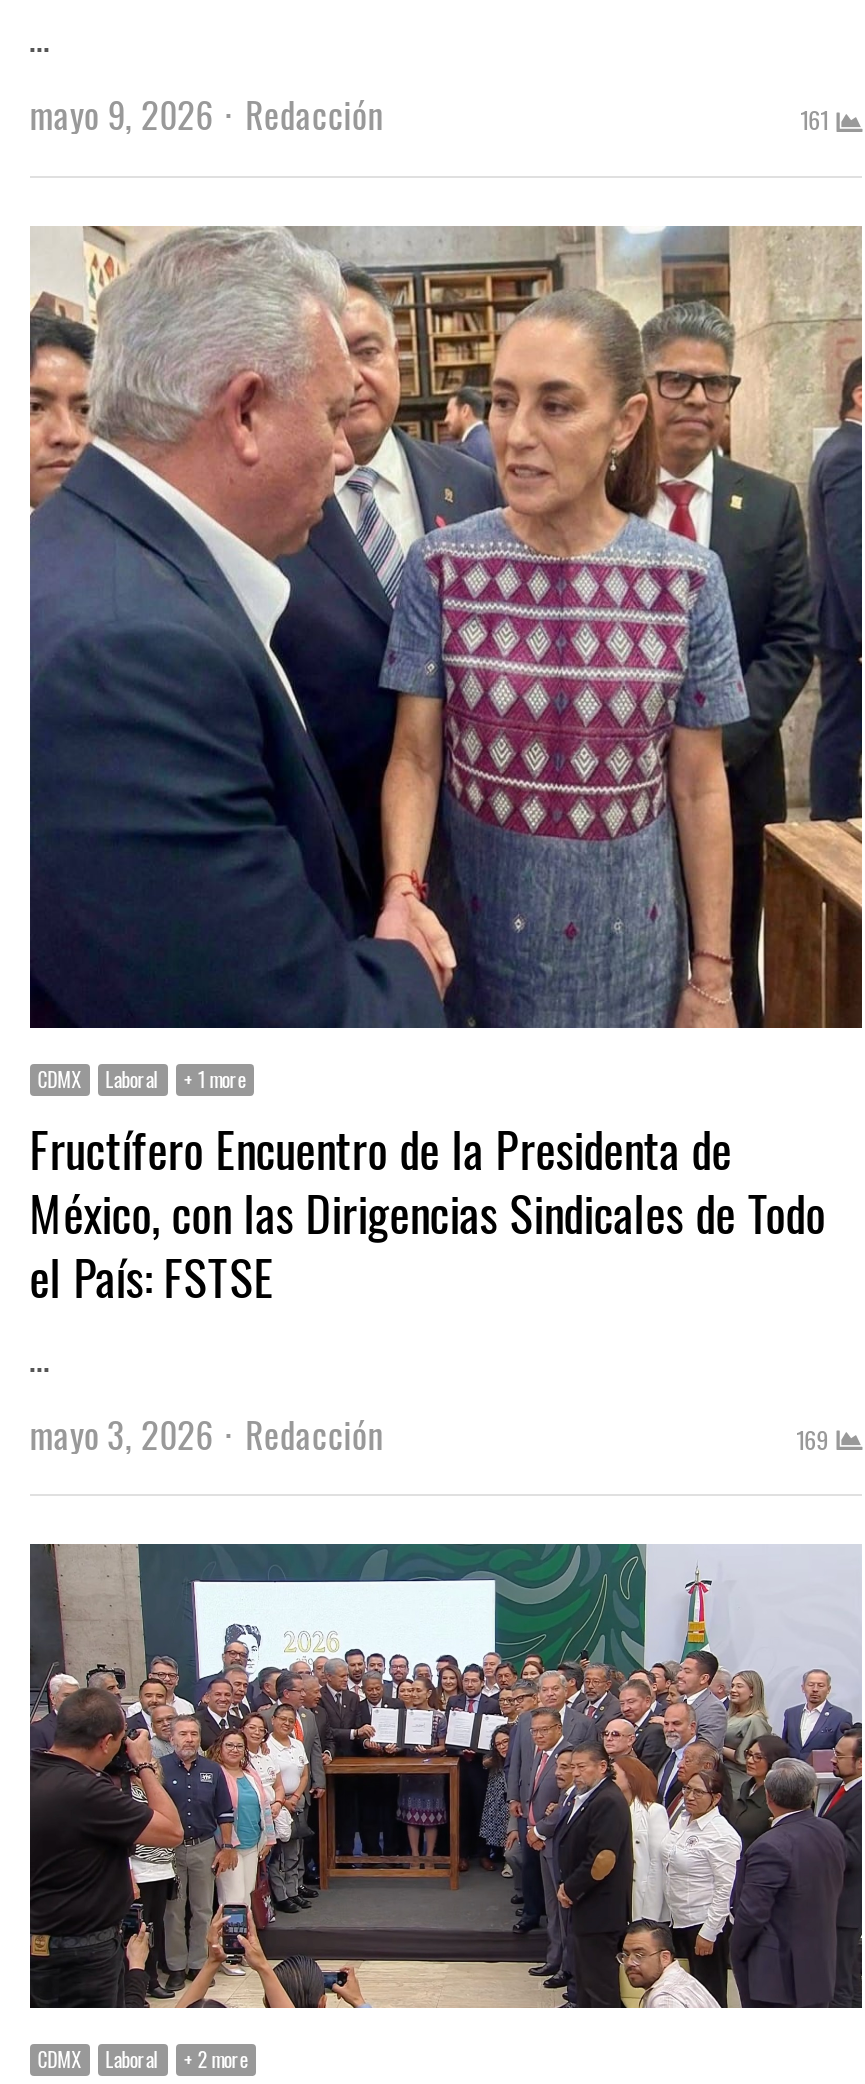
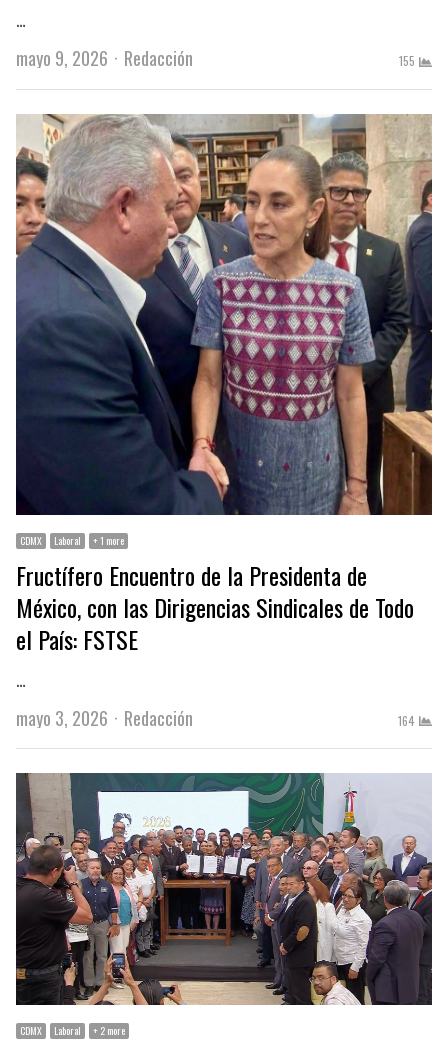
[801,103,829,137] 161 -> [399,52,415,69] 155
[797,1421,829,1455] 169 -> [398,712,415,729] 164

